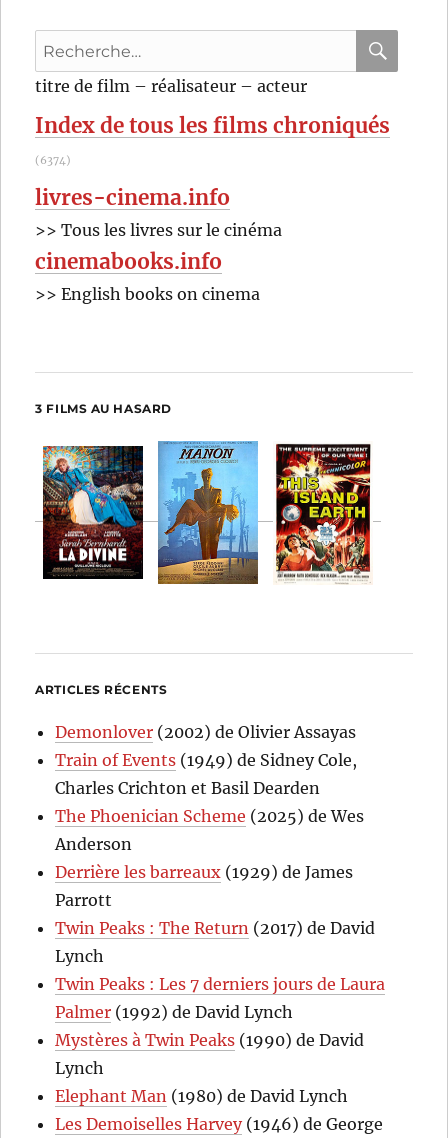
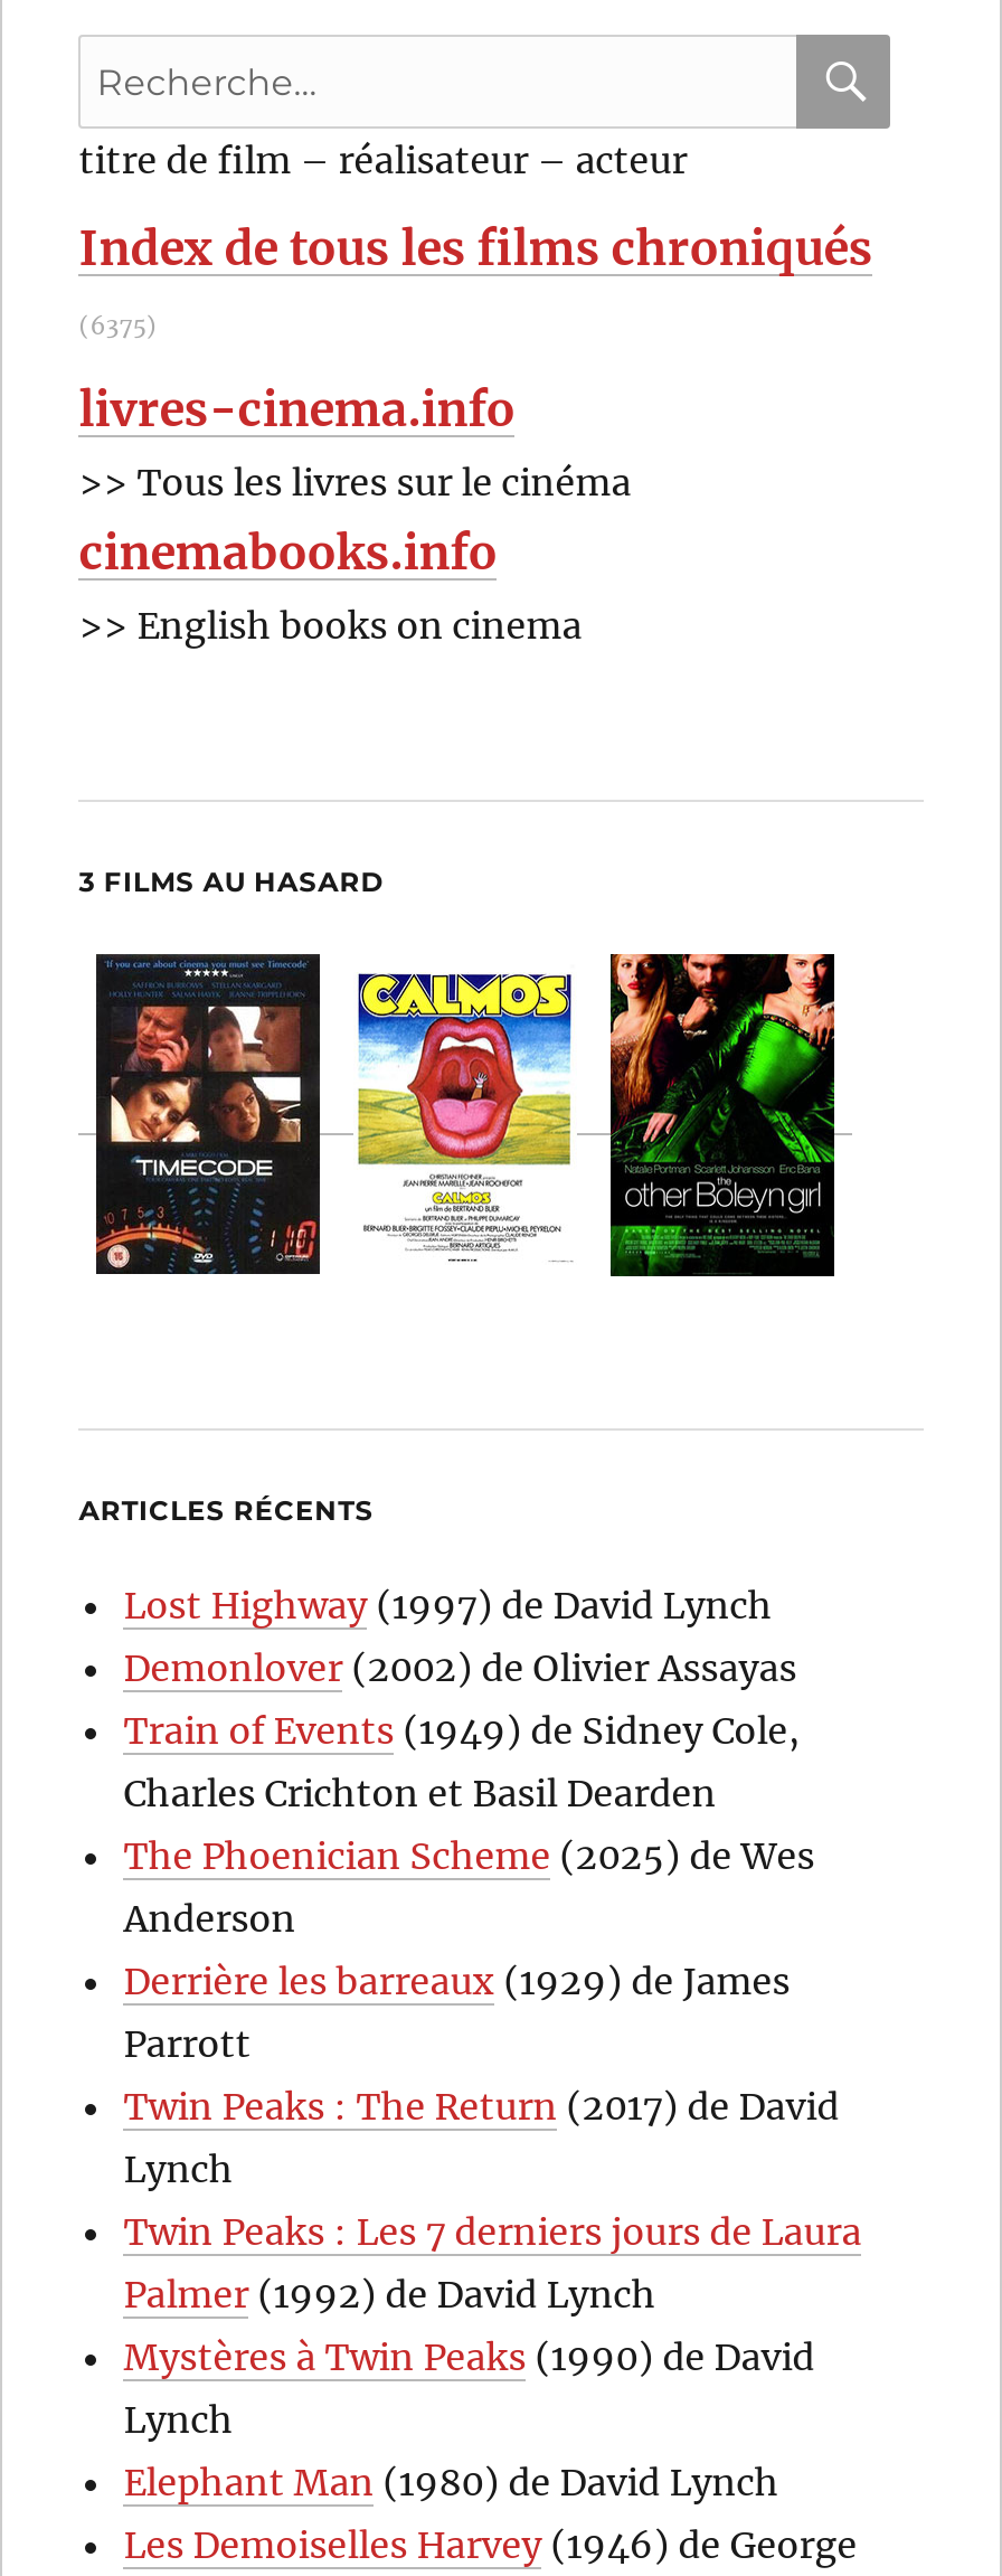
[35,154,71,167] (6374) -> [79,311,157,340] (6375)
[42,441,143,584] [image] -> [94,952,322,1276] [image]
[157,440,259,585] [image] -> [353,954,577,1274] [image]
[273,441,373,585] [image] -> [608,952,836,1278] [image]
none -> [124,1582,772,1627] Lost Highway (1997) de David Lynch

